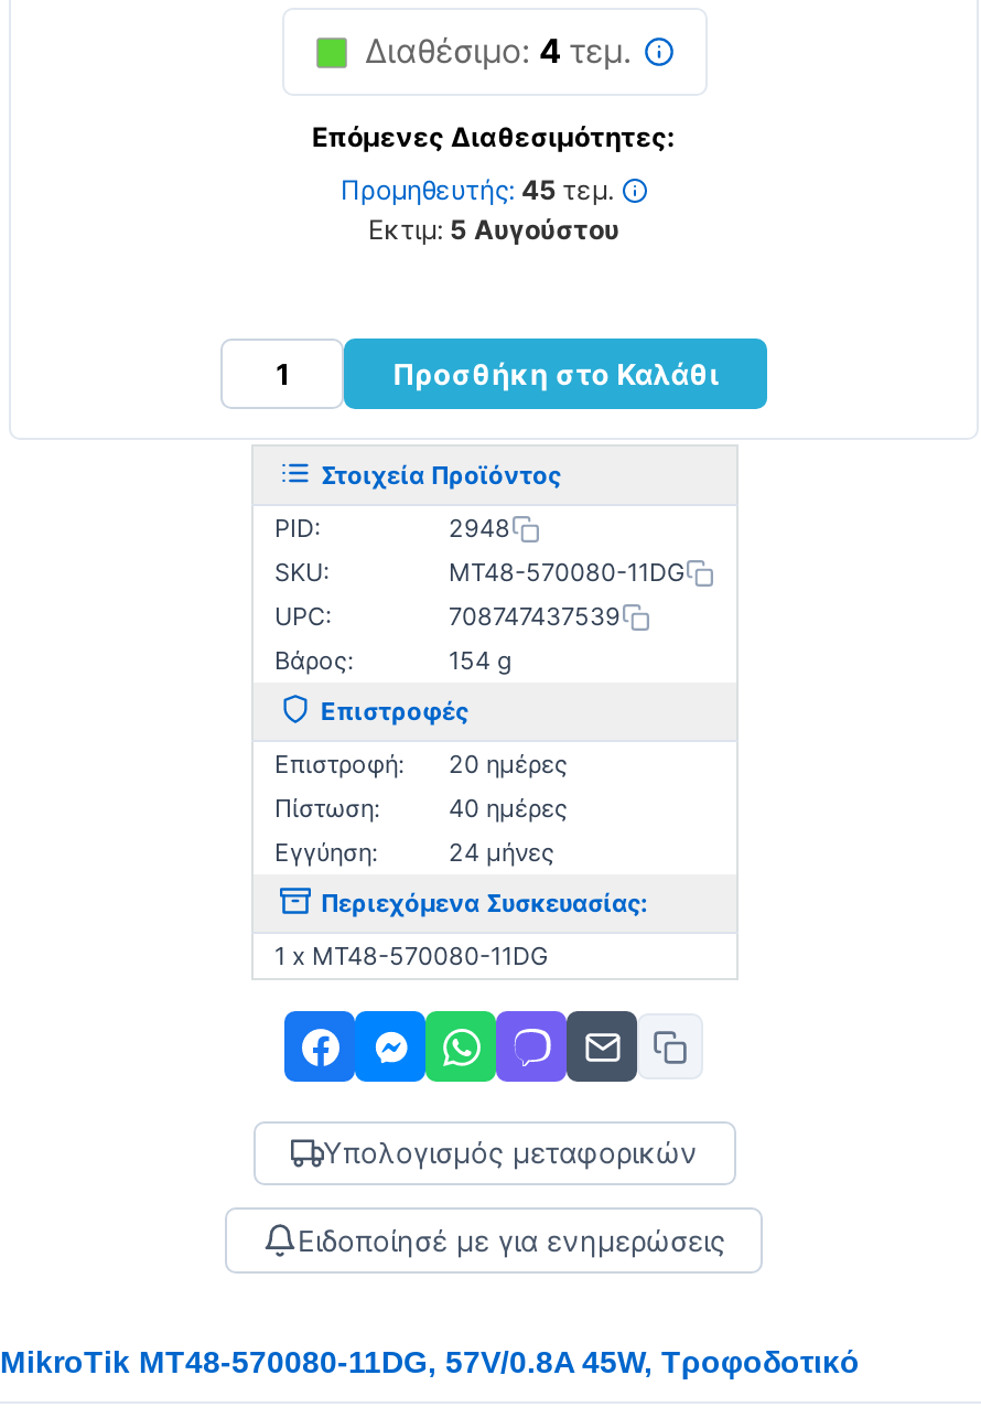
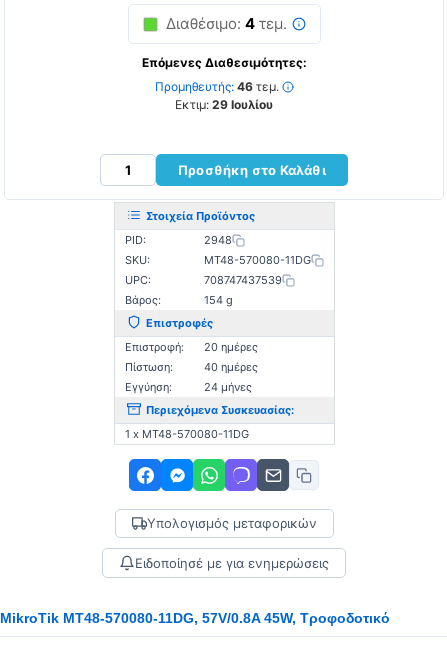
[341,173,614,206] Προμηθευτής: 45 τεμ. -> [154,79,278,94] Προμηθευτής: 46 τεμ.
[368,213,619,246] Εκτιμ: 5 Αυγούστου -> [175,97,273,112] Εκτιμ: 29 Ιουλίου

